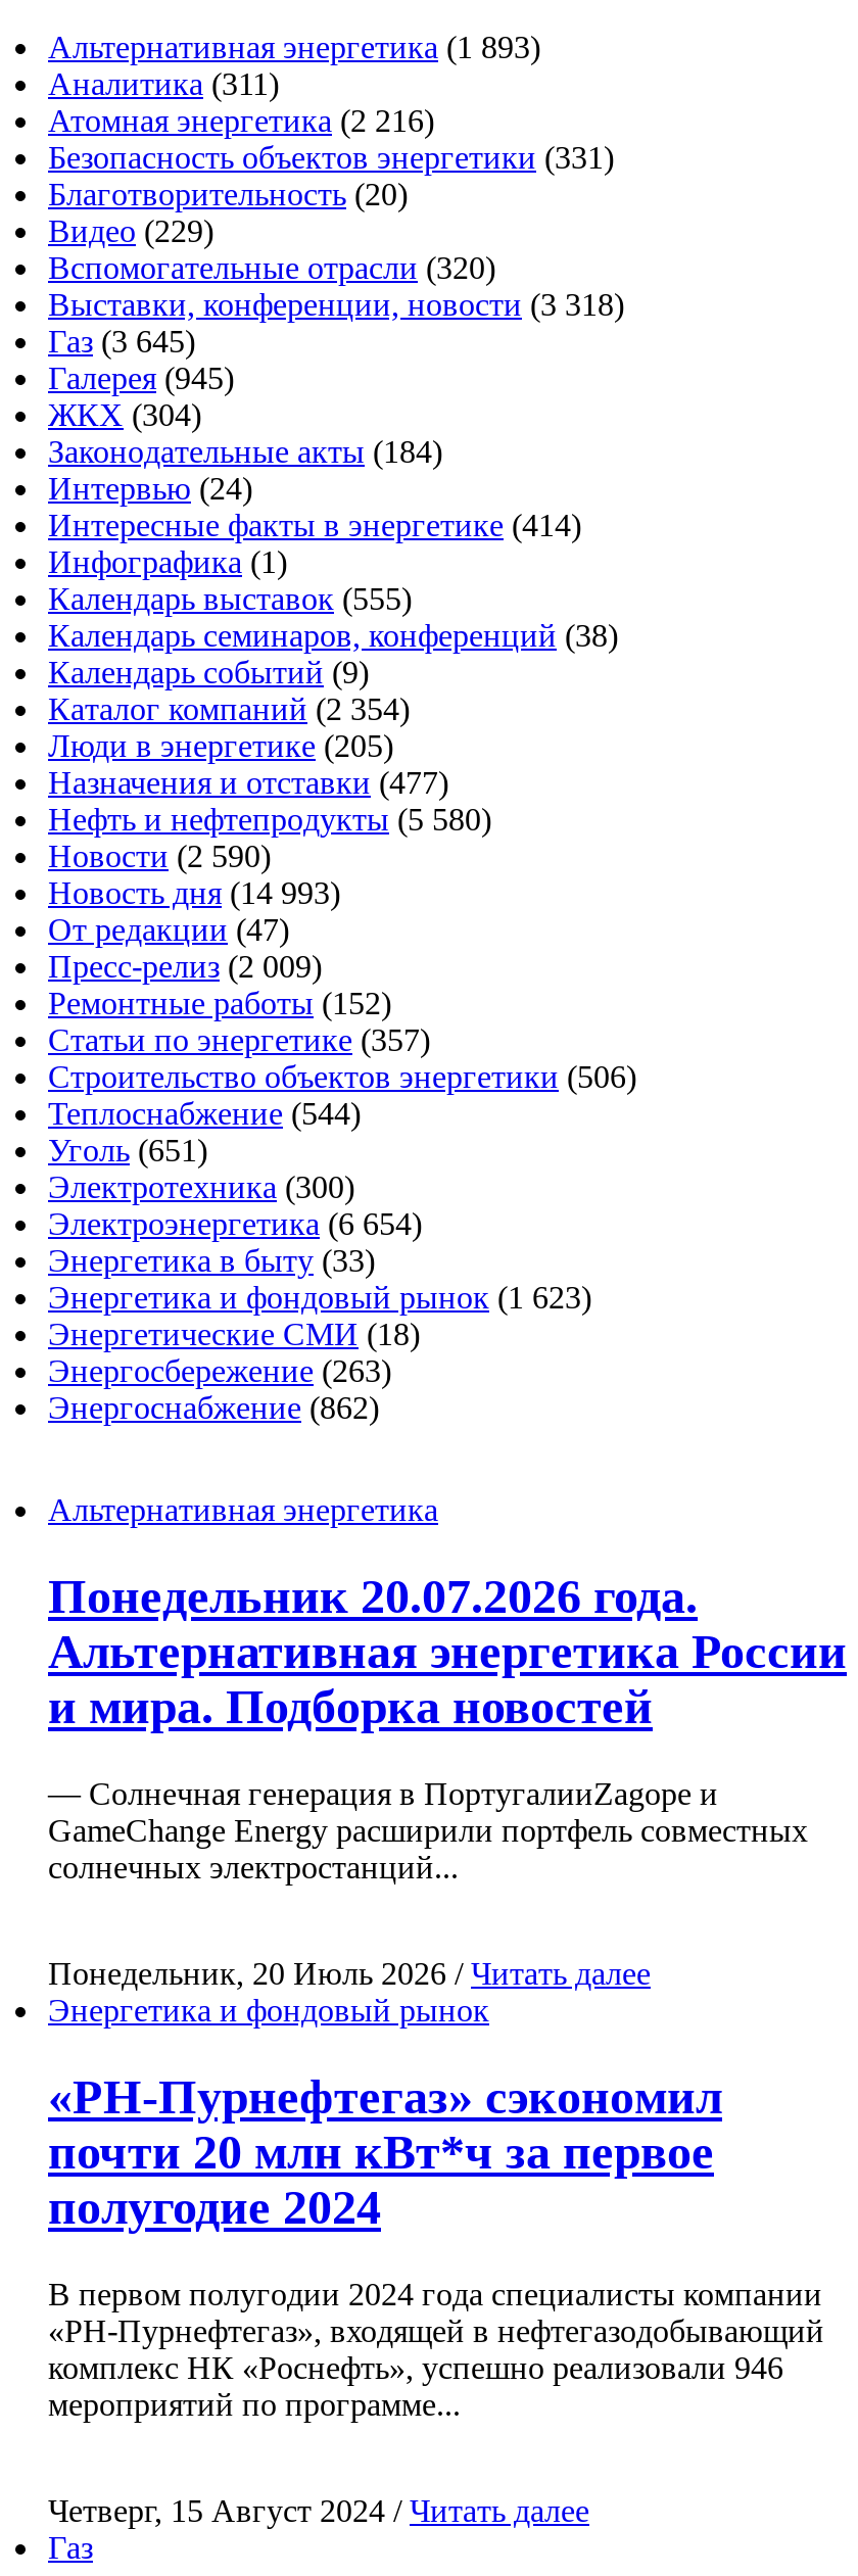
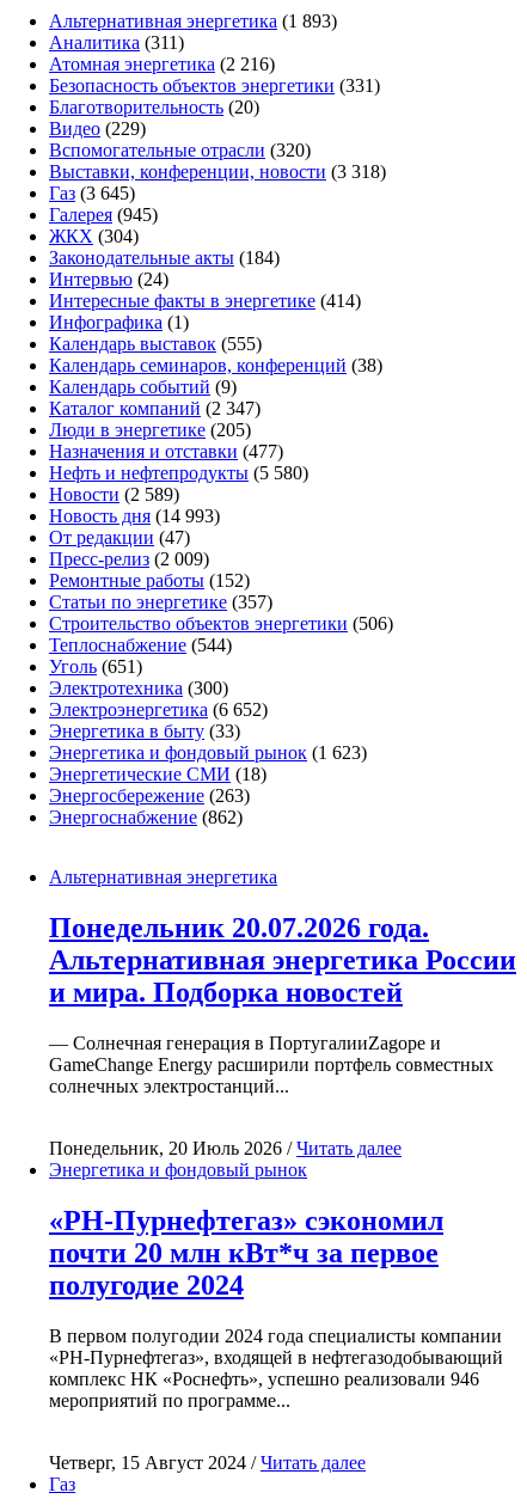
[48,691,410,726] Каталог компаний (2 354) -> [49,398,261,418] Каталог компаний (2 347)
[48,839,271,873] Новости (2 590) -> [49,484,179,504] Новости (2 589)
[48,1206,422,1241] Электроэнергетика (6 654) -> [49,699,268,720] Электроэнергетика (6 652)

